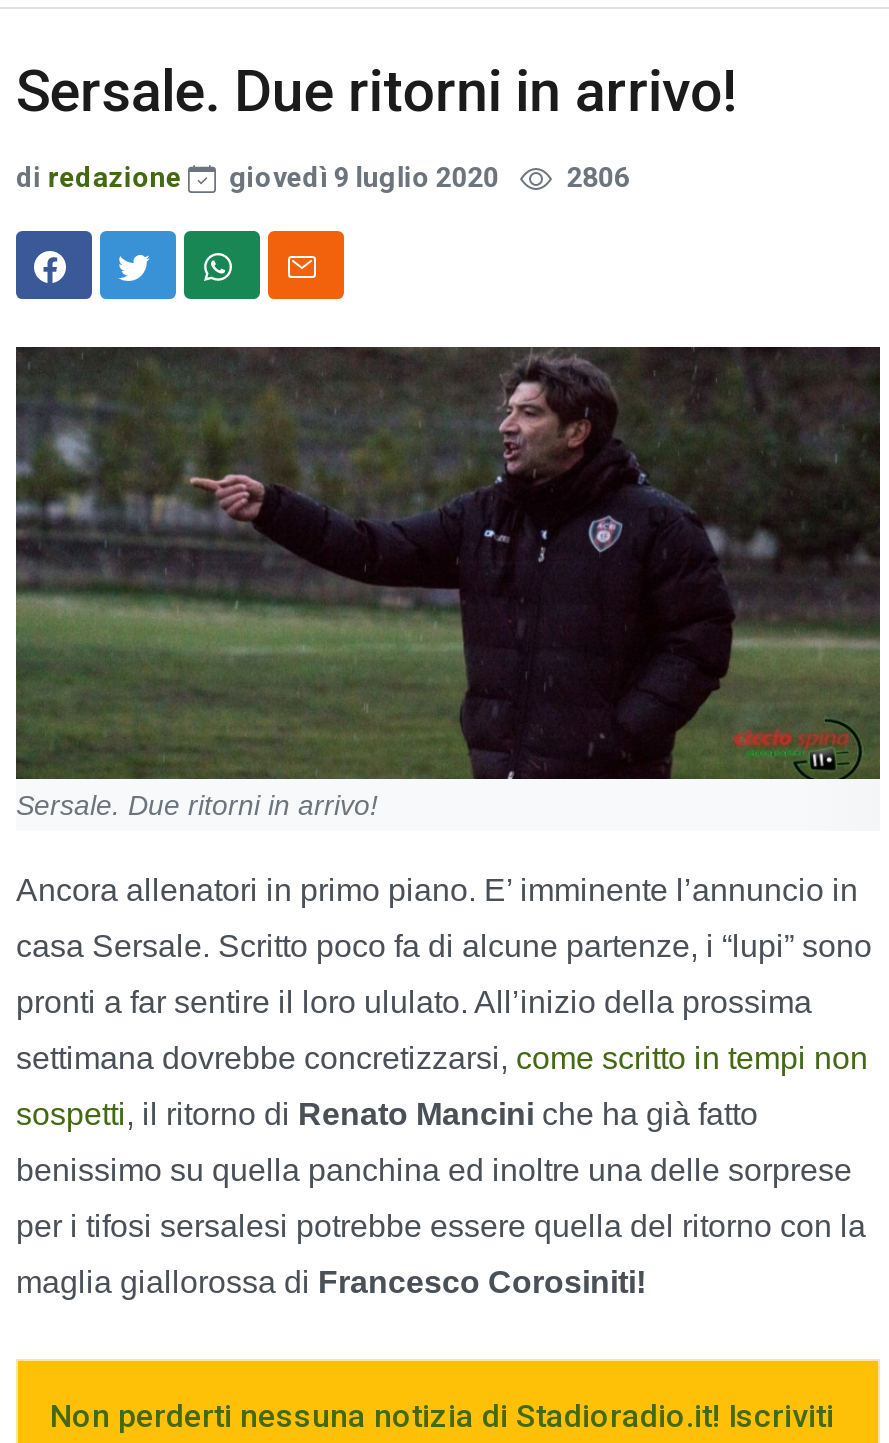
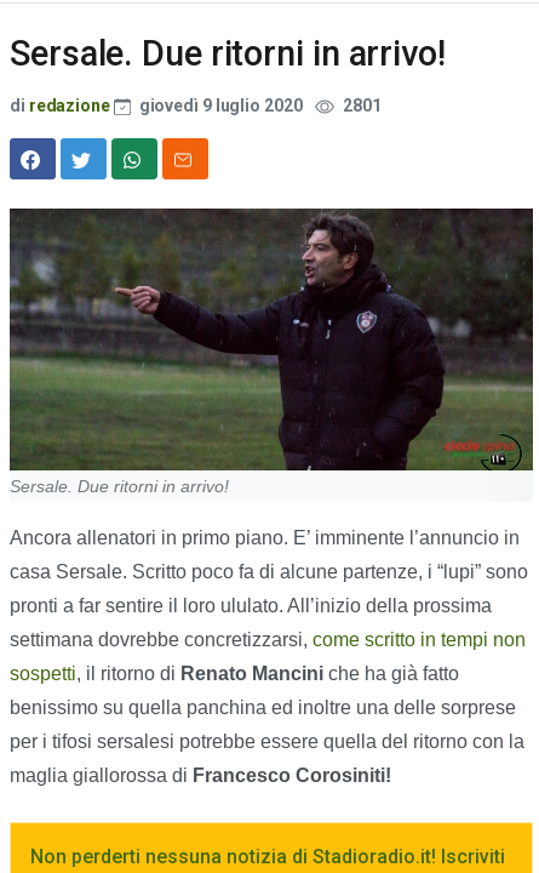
[16,161,630,193] di redazione giovedì 9 luglio 2020 2806 -> [10,96,381,115] di redazione giovedì 9 luglio 2020 2801

